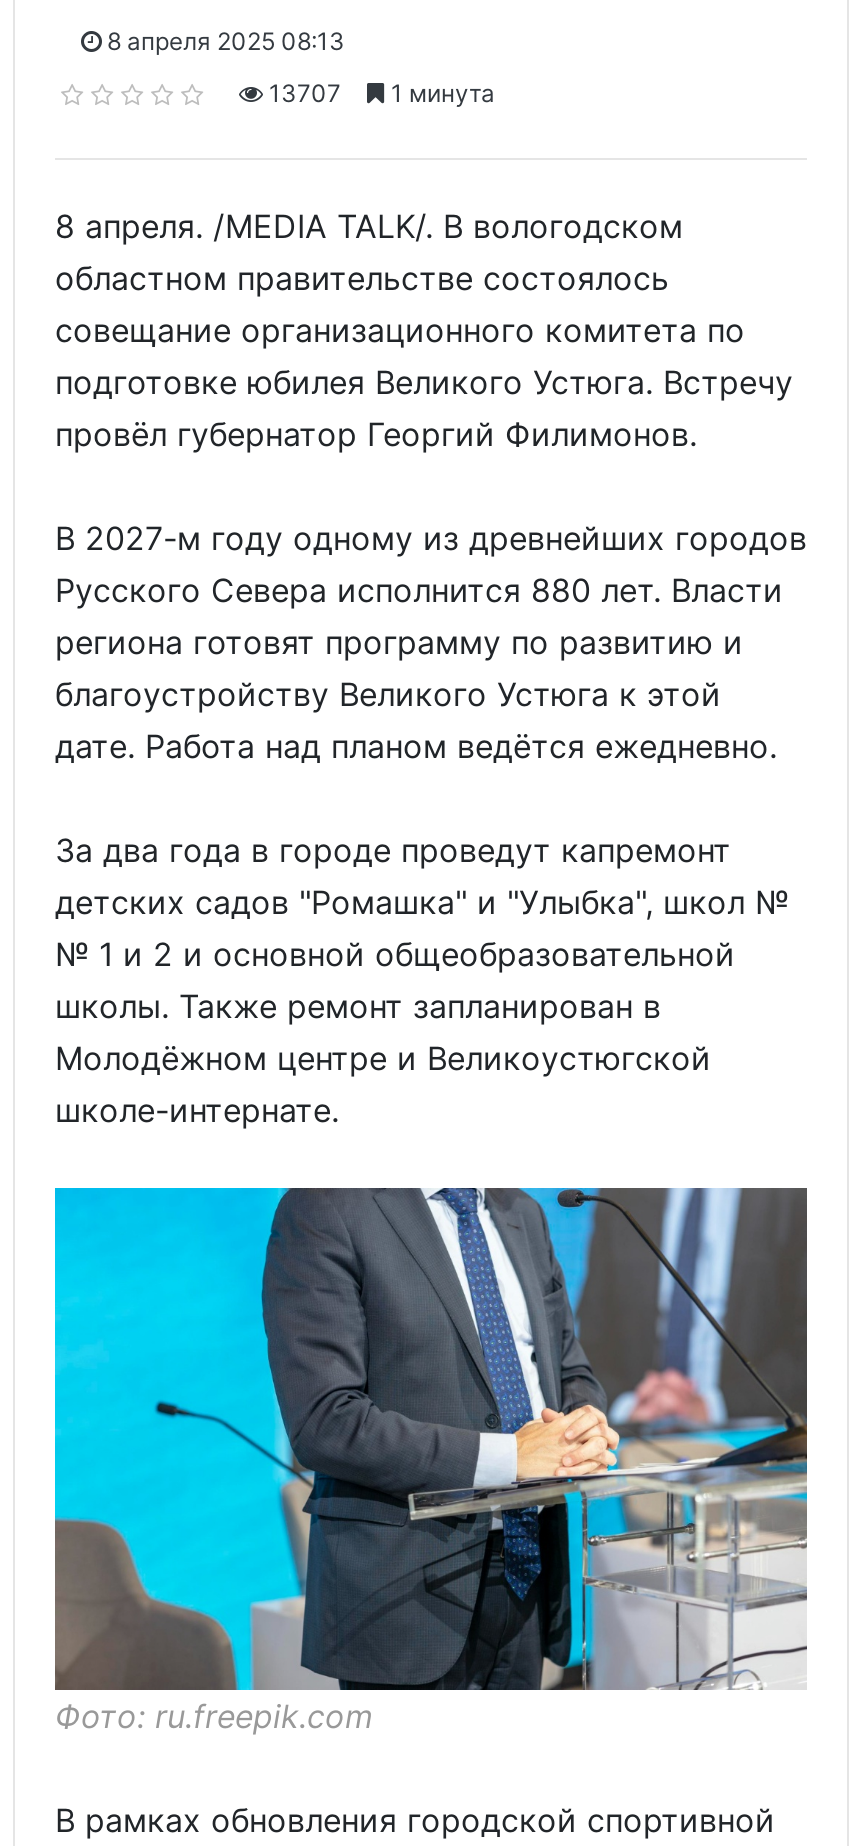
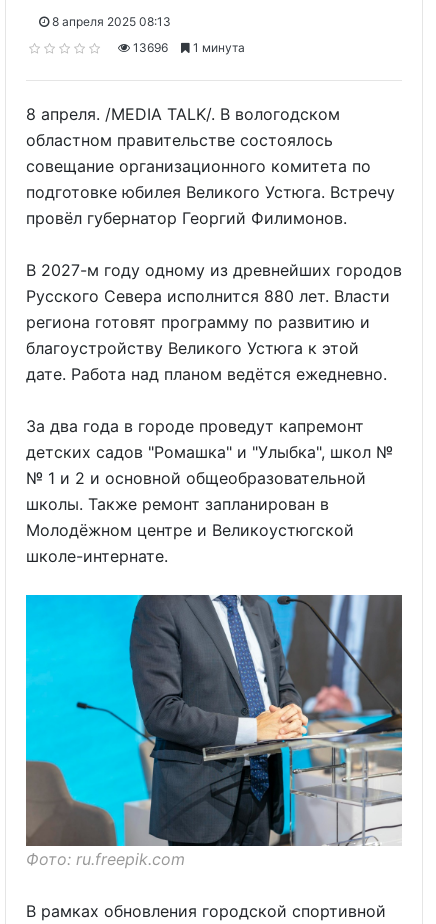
[263,78,341,108] 13707 -> [130,40,168,55] 13696

